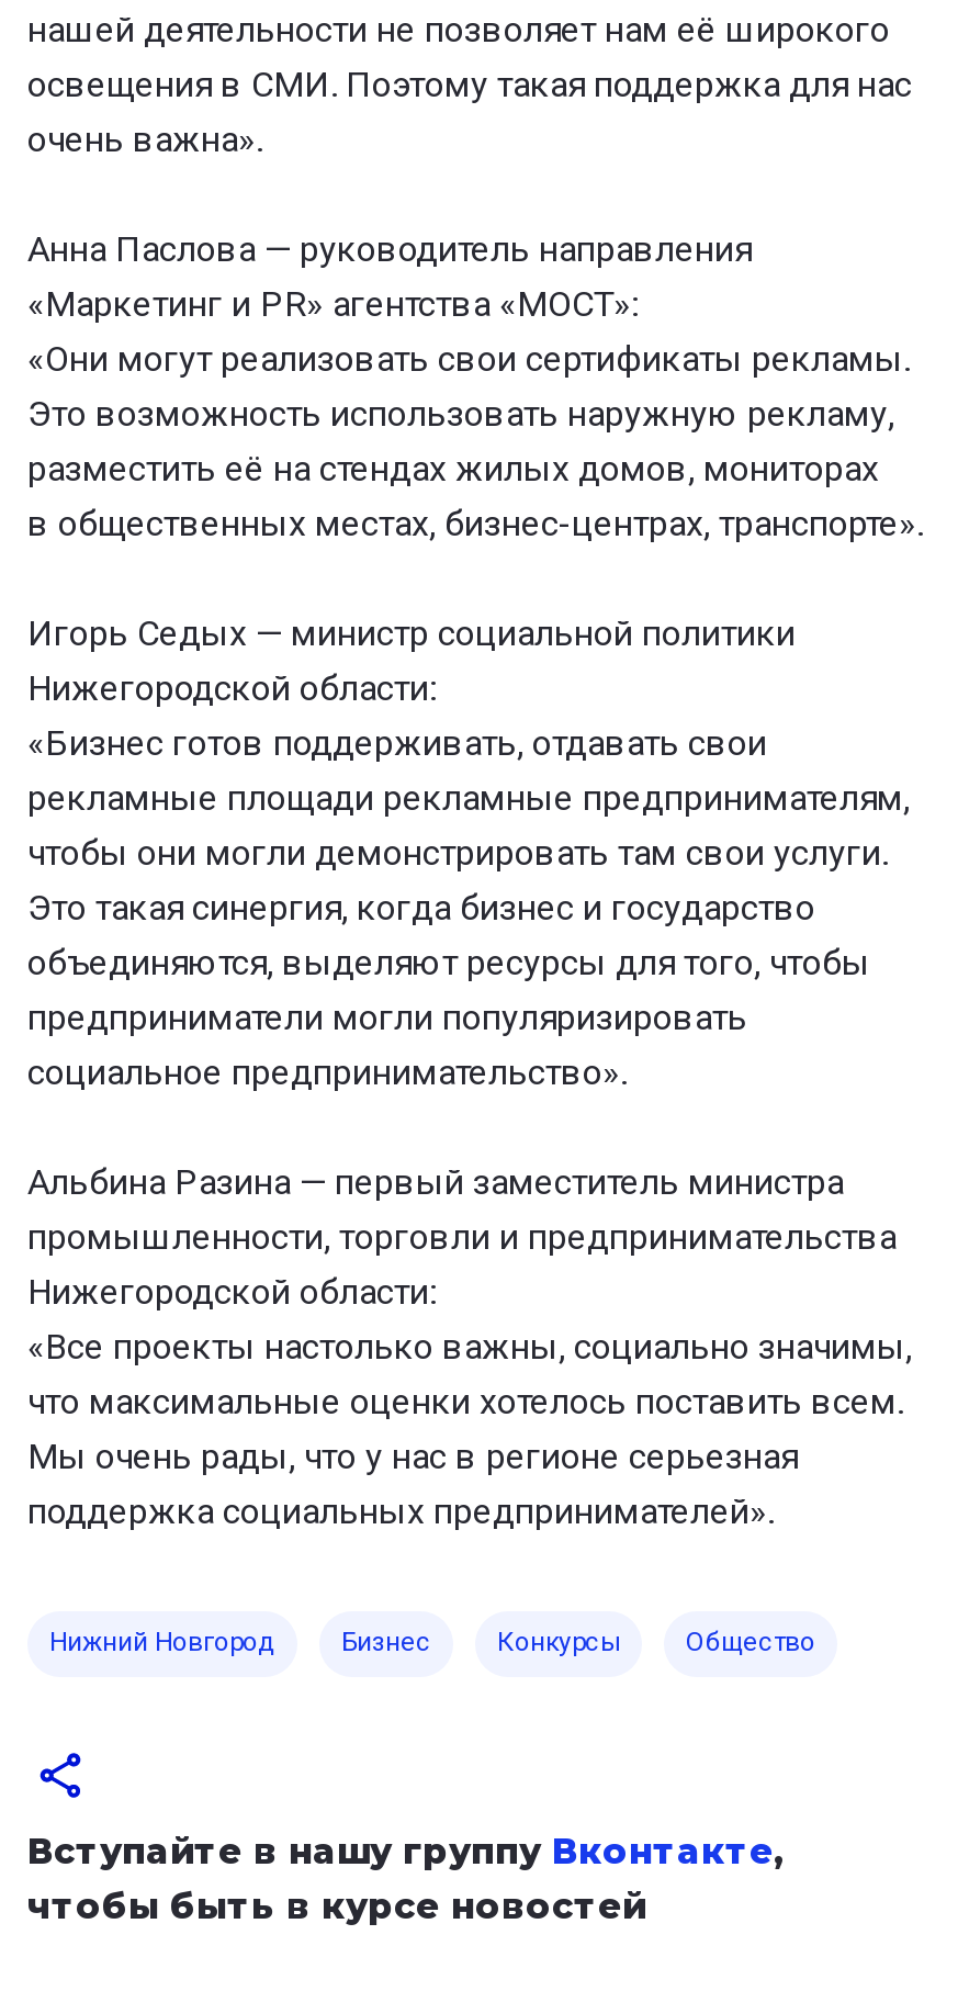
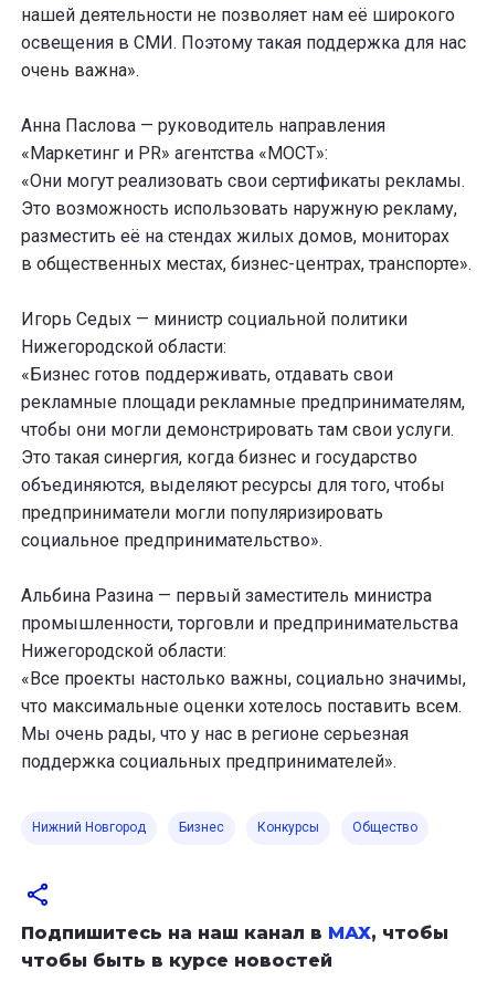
[27,1830,785,1871] Вступайте в нашу группу Вконтакте, -> [21,922,448,943] Подпишитесь на наш канал в МАХ, чтобы

